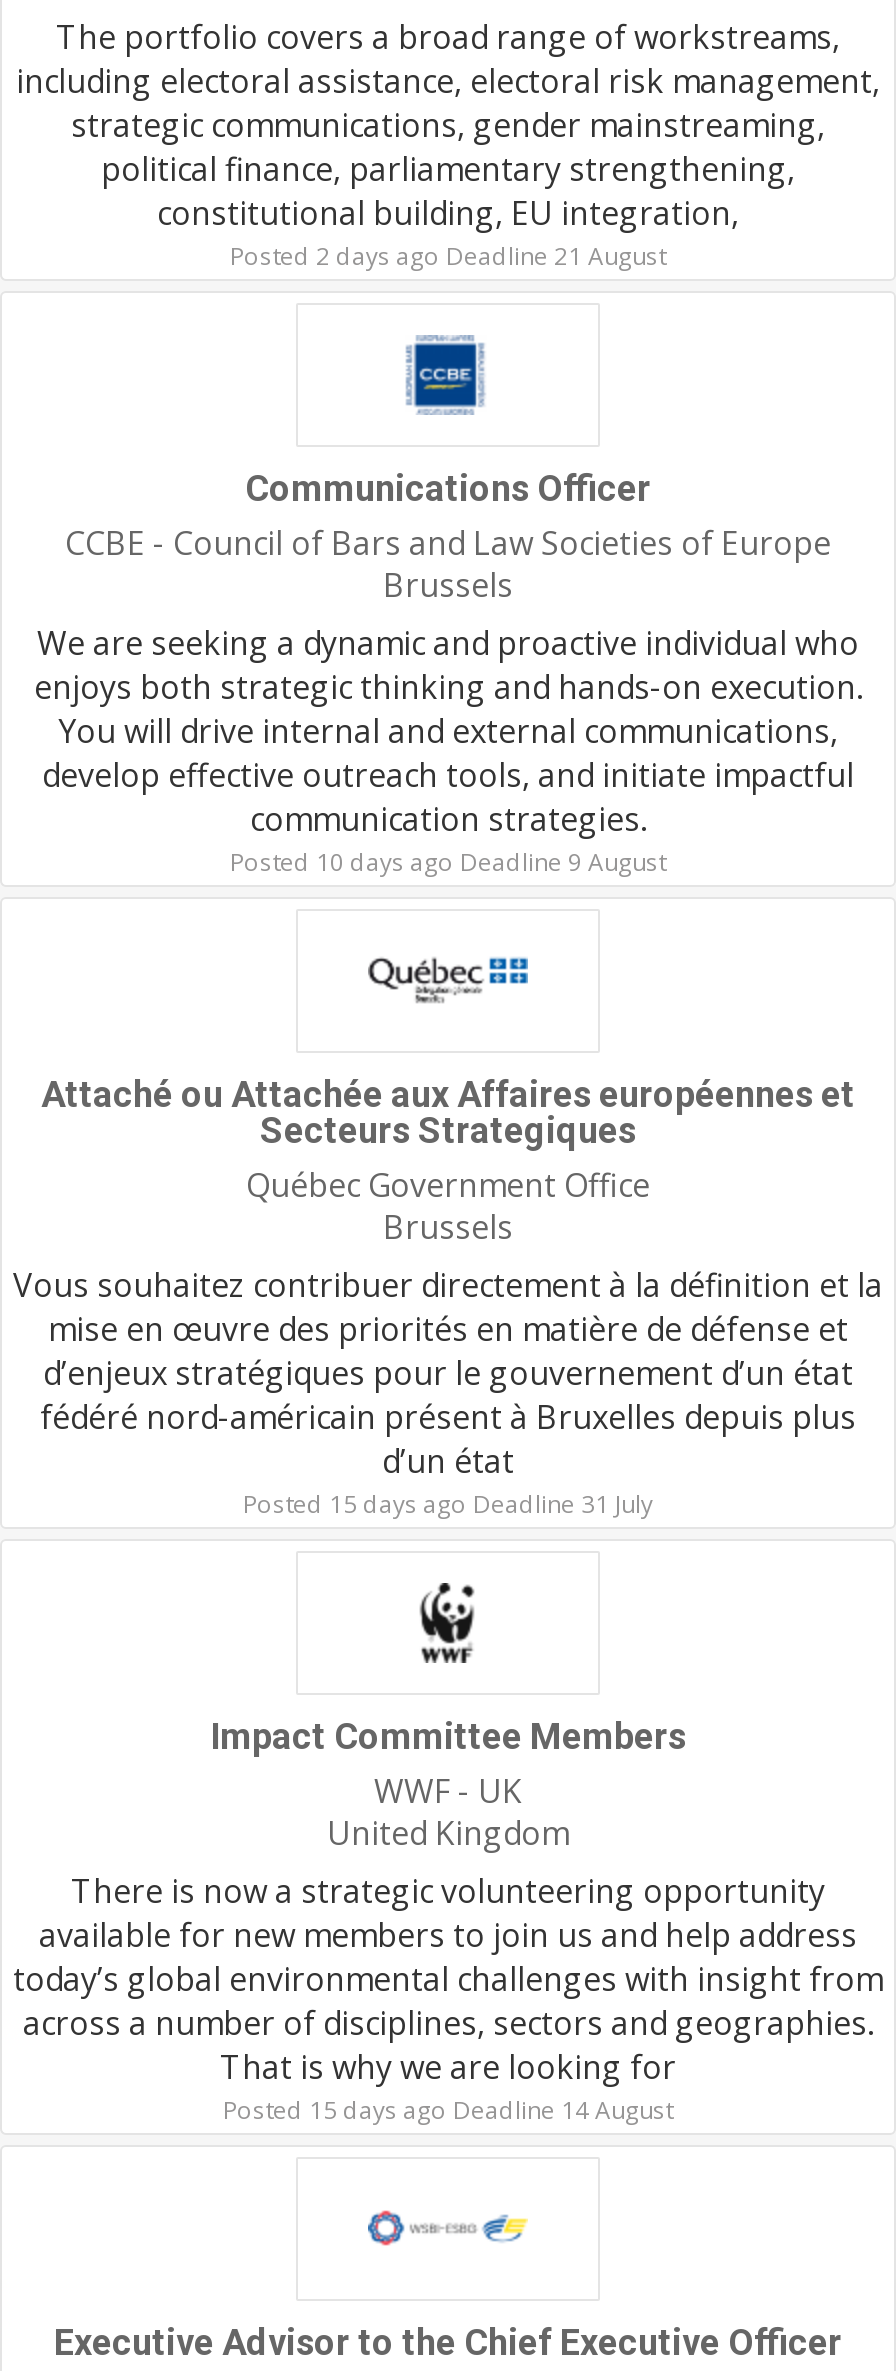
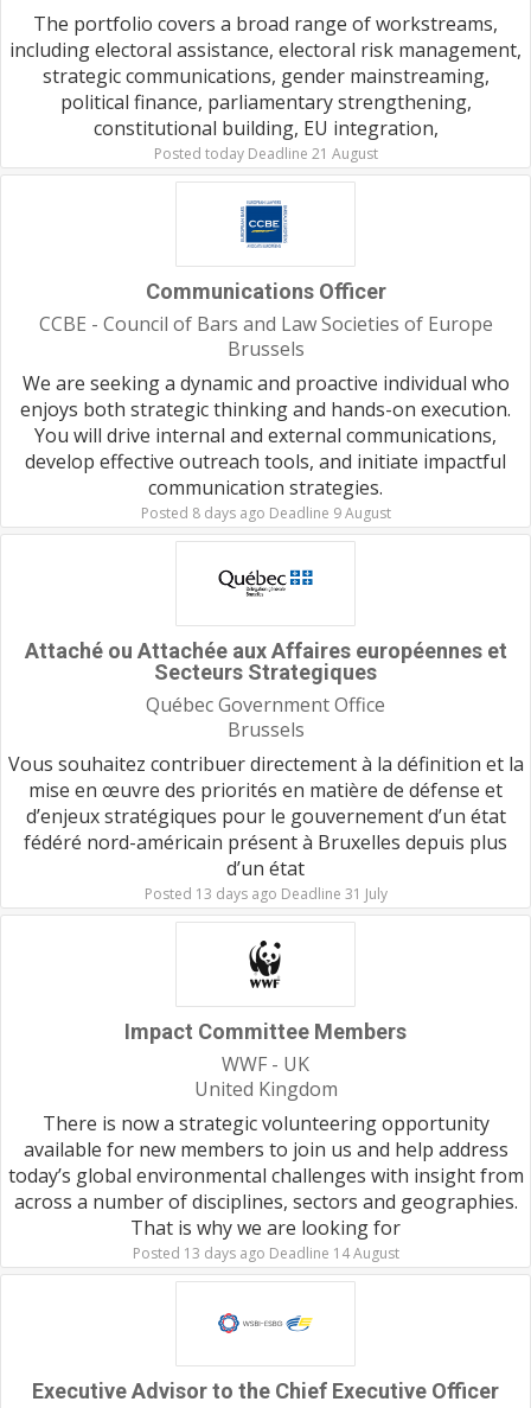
[230,239,666,273] Posted 2 days ago Deadline 21 August -> [153,144,378,164] Posted today Deadline 21 August
[230,845,666,879] Posted 10 days ago Deadline 9 August -> [140,503,391,523] Posted 8 days ago Deadline 9 August
[243,1487,653,1521] Posted 15 days ago Deadline 31 July -> [144,884,387,904] Posted 13 days ago Deadline 31 July
[223,2093,673,2127] Posted 15 days ago Deadline 14 August -> [132,1243,399,1263] Posted 13 days ago Deadline 14 August

